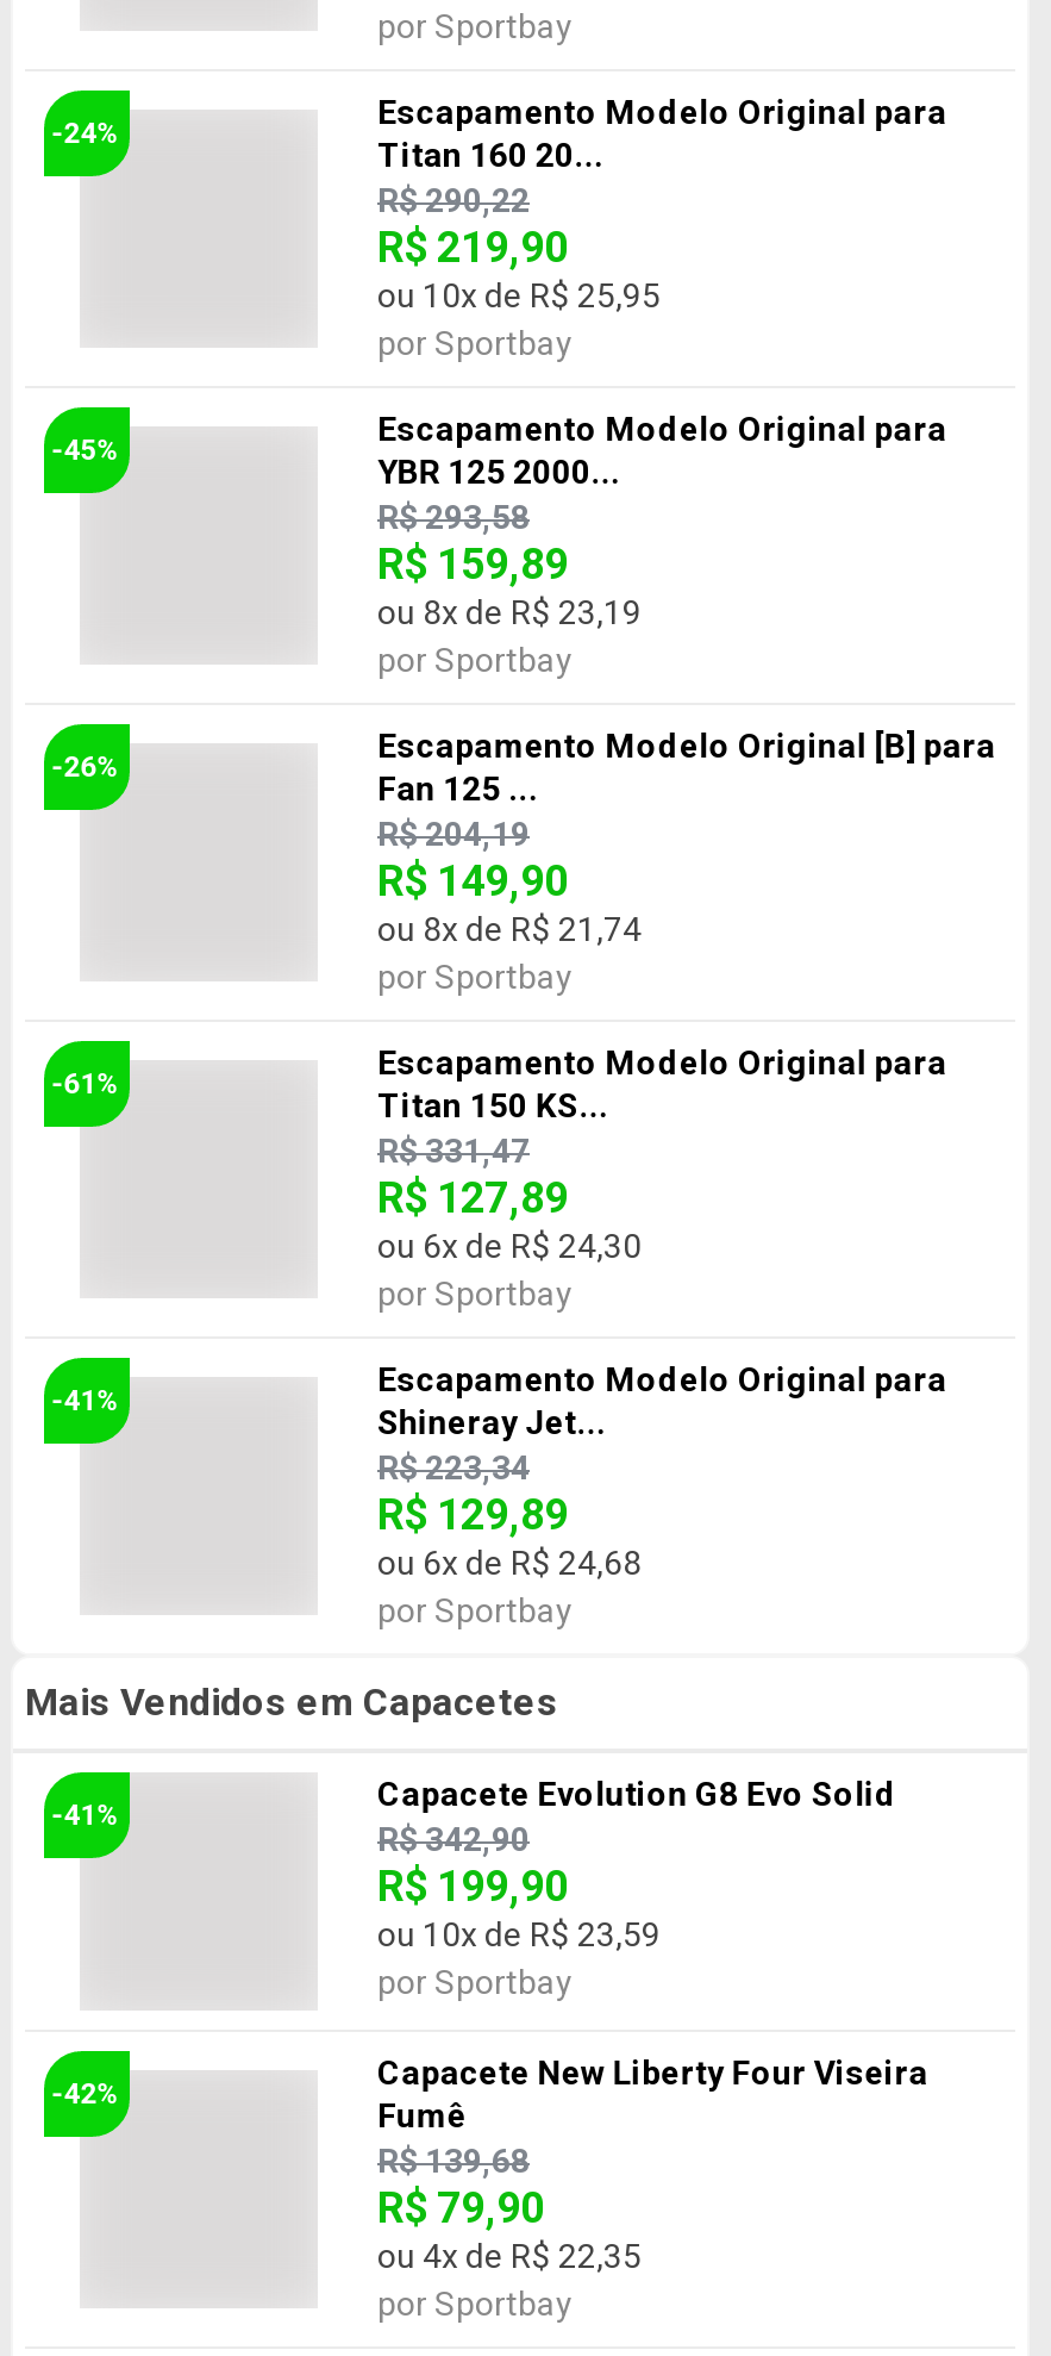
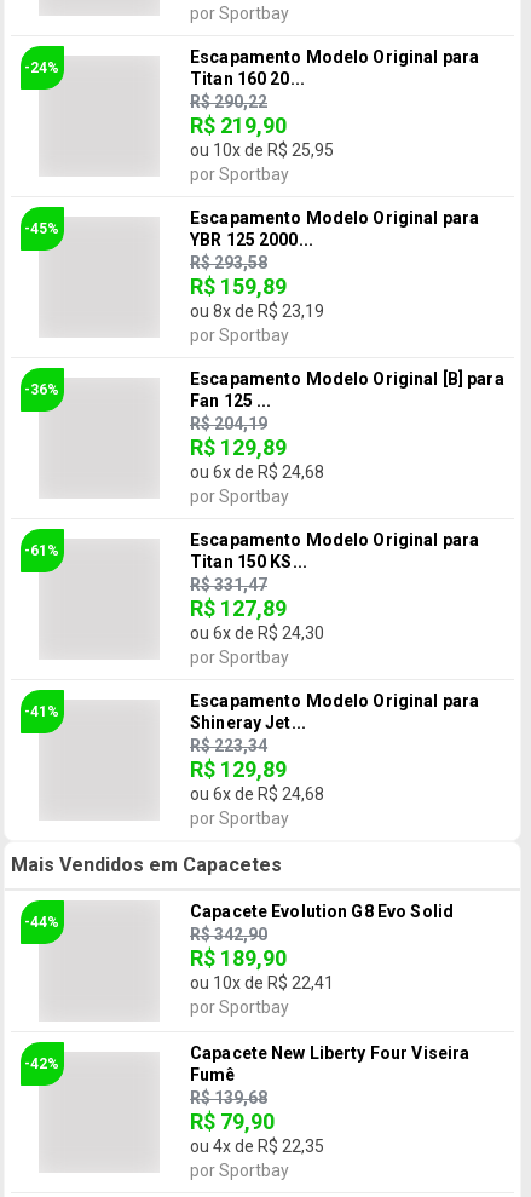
[52,750,121,783] -26% -> [25,381,60,398] -36%
[377,855,568,905] R$ 149,90 -> [190,435,287,460] R$ 129,89
[377,910,642,948] ou 8x de R$ 21,74 -> [190,462,324,482] ou 6x de R$ 24,68
[52,1798,121,1831] -41% -> [25,914,60,930] -44%
[377,1861,568,1911] R$ 199,90 -> [190,945,287,971] R$ 189,90
[377,1915,661,1953] ou 10x de R$ 23,59 -> [190,973,334,992] ou 10x de R$ 22,41

